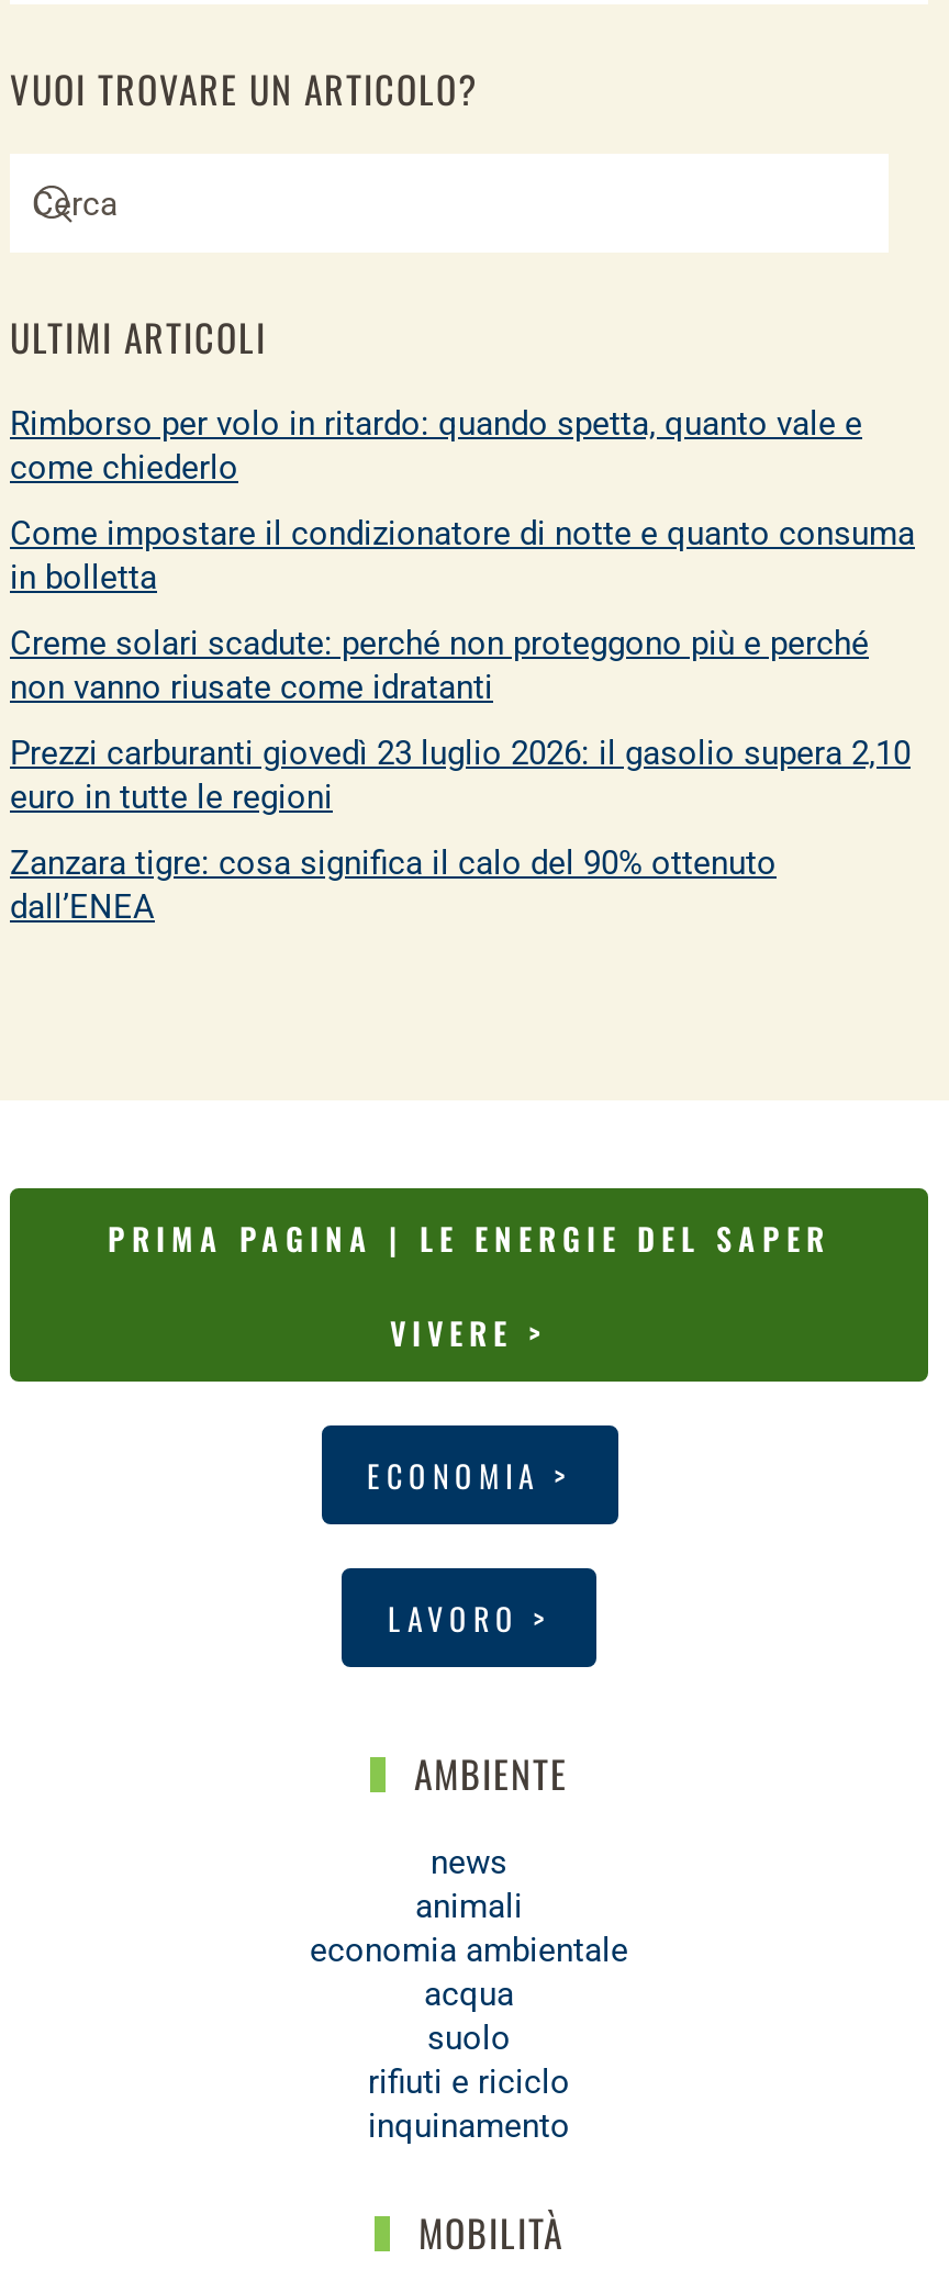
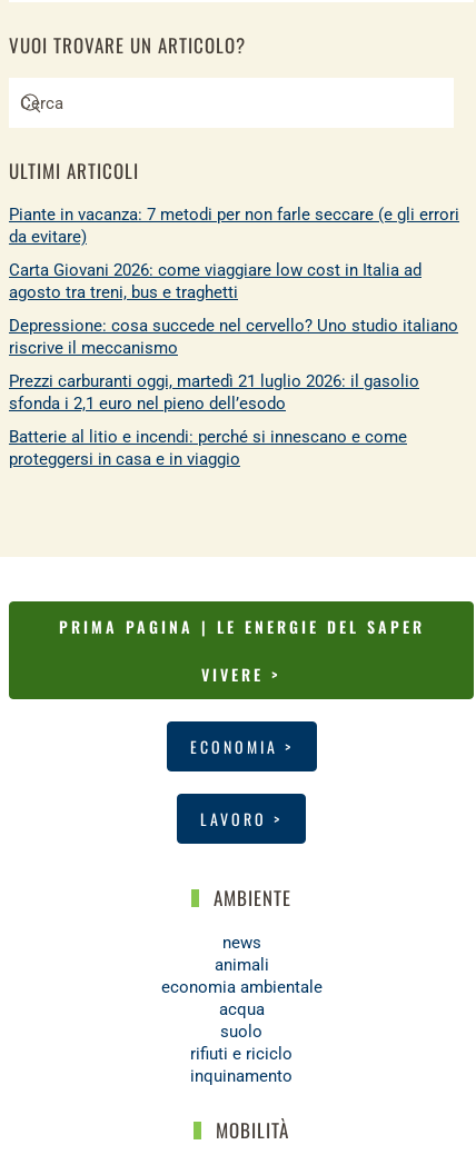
[10,404,862,488] Rimborso per volo in ritardo: quando spetta, quanto vale e | come chiederlo -> [9,205,459,247] Piante in vacanza: 7 metodi per non farle seccare (e gli errori | da evitare)
[10,514,915,597] Come impostare il condizionatore di notte e quanto consuma | in bolletta -> [9,260,422,302] Carta Giovani 2026: come viaggiare low cost in Italia ad | agosto tra treni, bus e traghetti
[10,624,869,707] Creme solari scadute: perché non proteggono più e perché | non vanno riusate come idratanti -> [9,316,458,358] Depressione: cosa succede nel cervello? Uno studio italiano | riscrive il meccanismo
[10,734,911,817] Prezzi carburanti giovedì 23 luglio 2026: il gasolio supera 2,10 | euro in tutte le regioni -> [9,371,419,414] Prezzi carburanti oggi, martedì 21 luglio 2026: il gasolio | sfonda i 2,1 euro nel pieno dell’esodo
[10,843,777,927] Zanzara tigre: cosa significa il calo del 90% ottenuto | dall’ENEA -> [9,427,407,469] Batterie al litio e incendi: perché si innescano e come | proteggersi in casa e in viaggio

